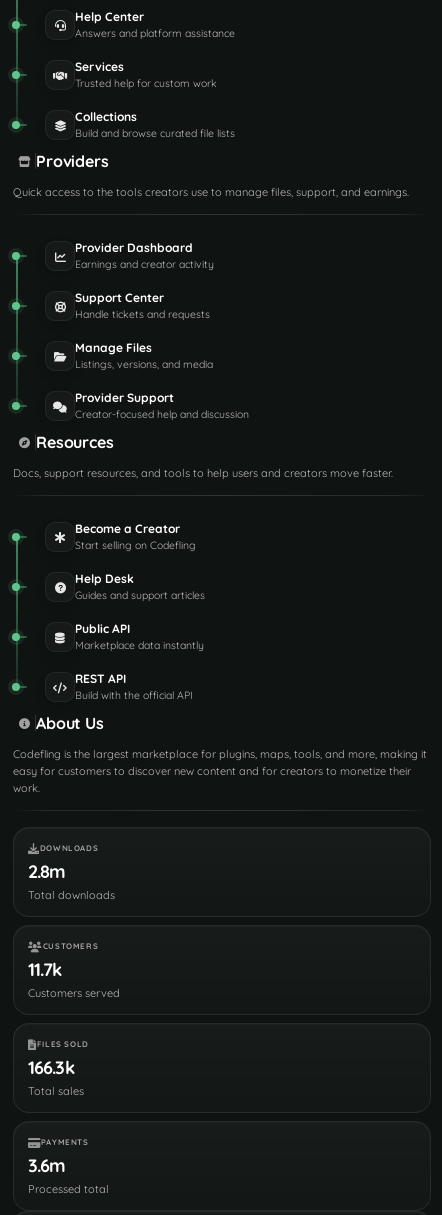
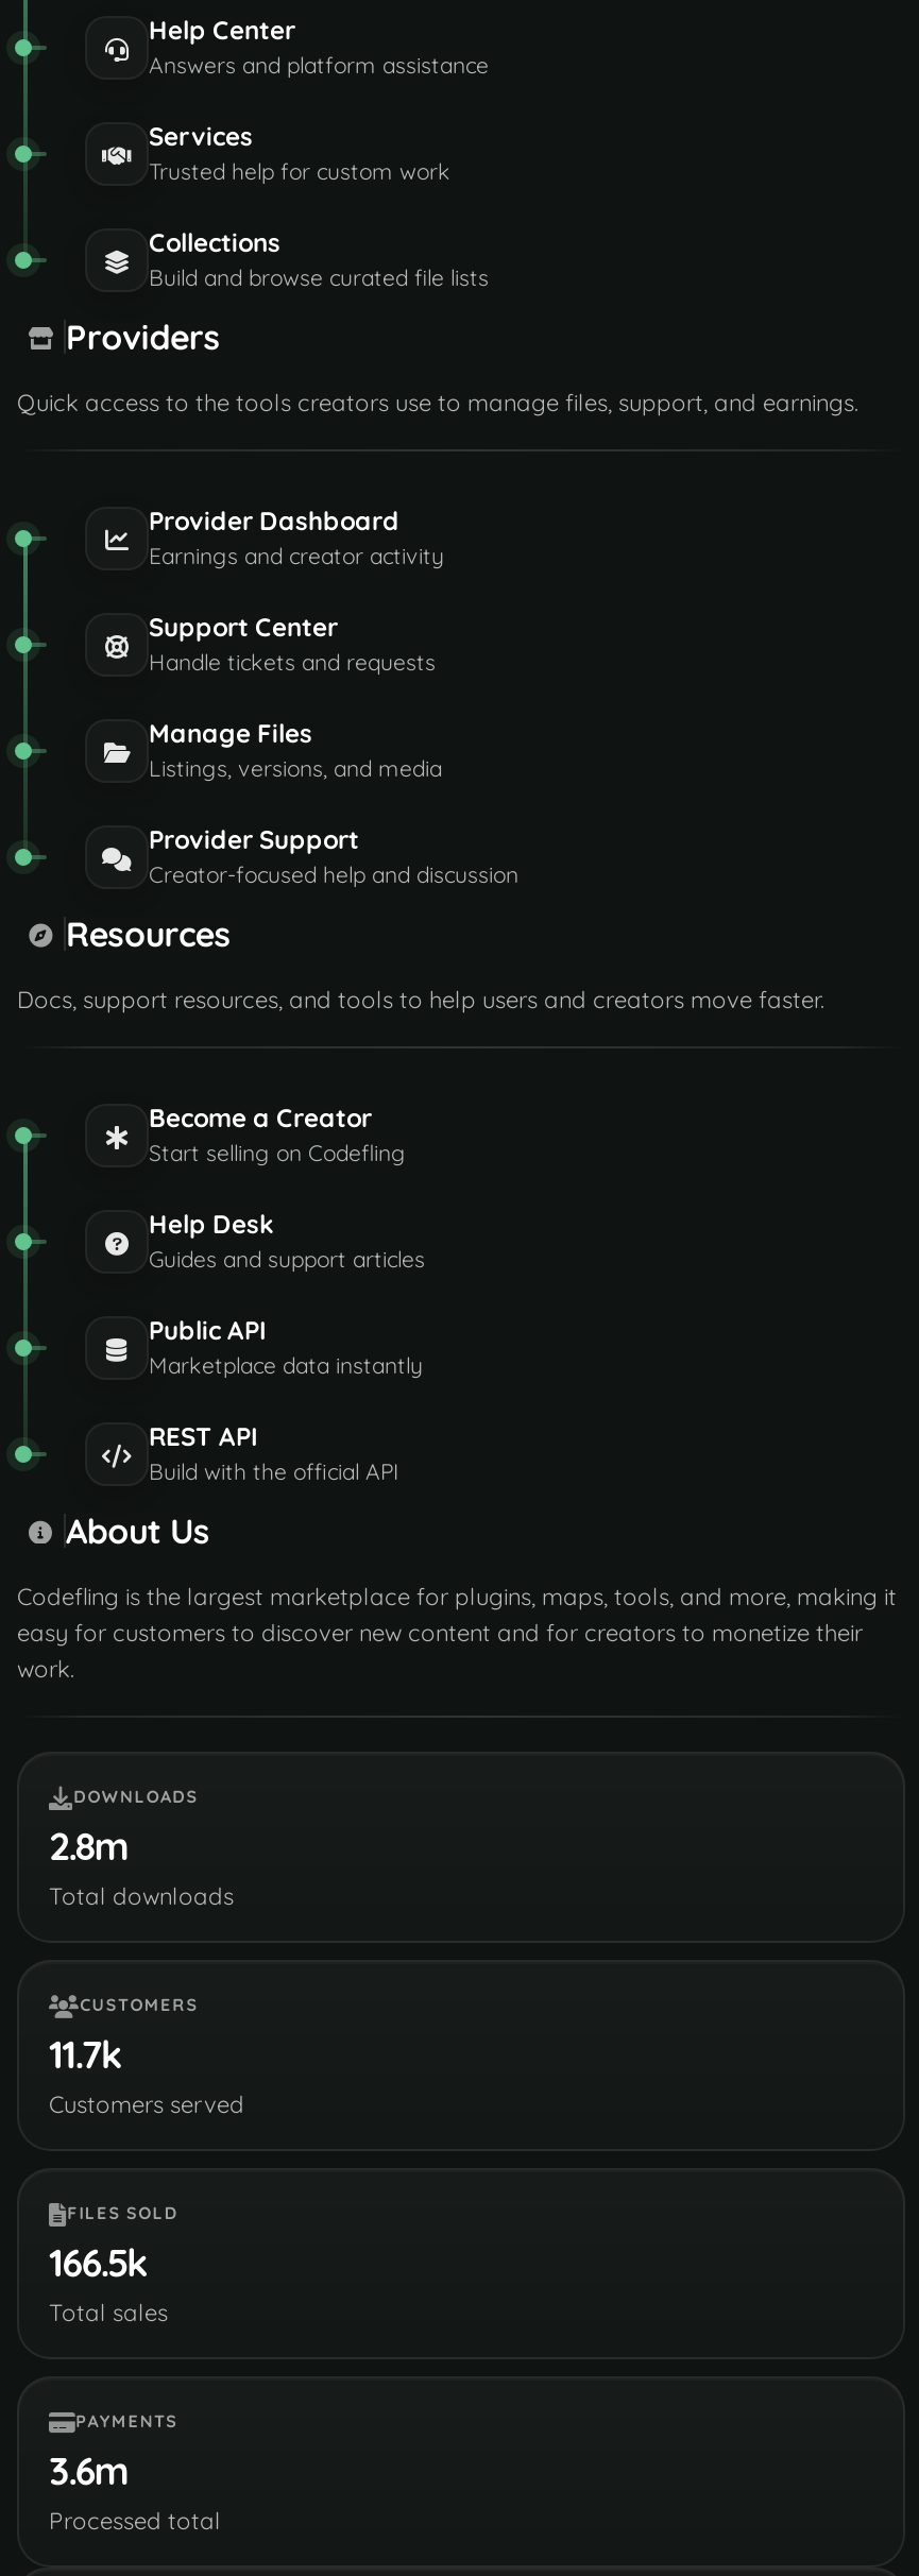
[28,1056,74,1079] 166.3k -> [49,2238,146,2287] 166.5k

